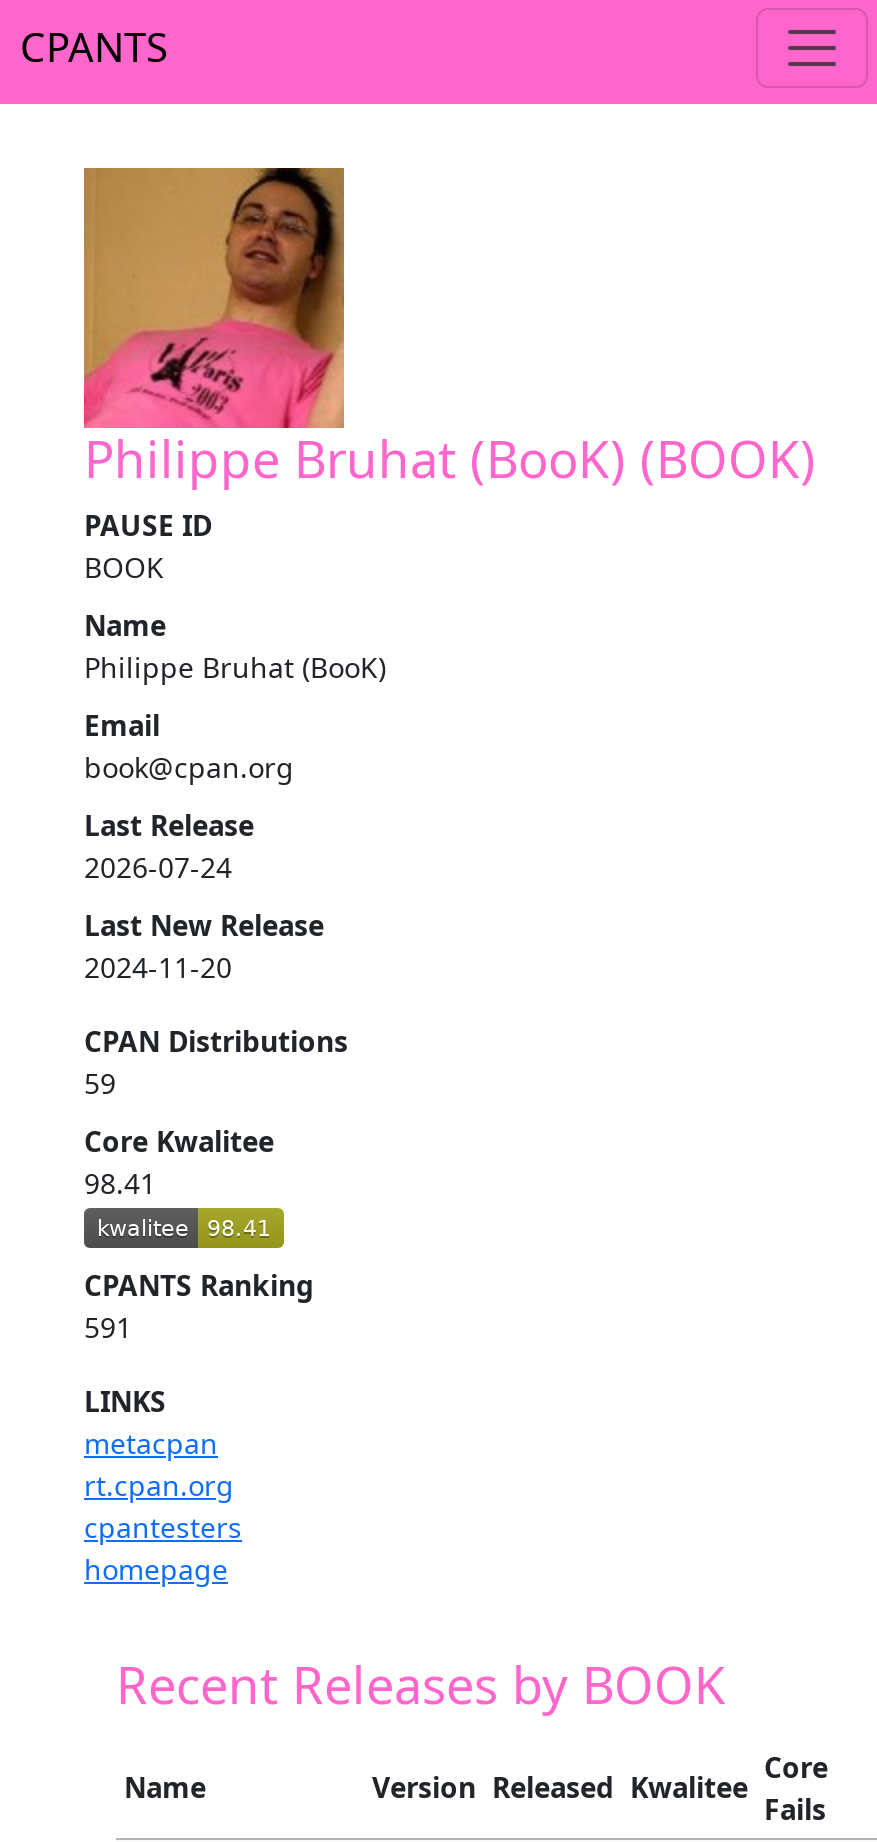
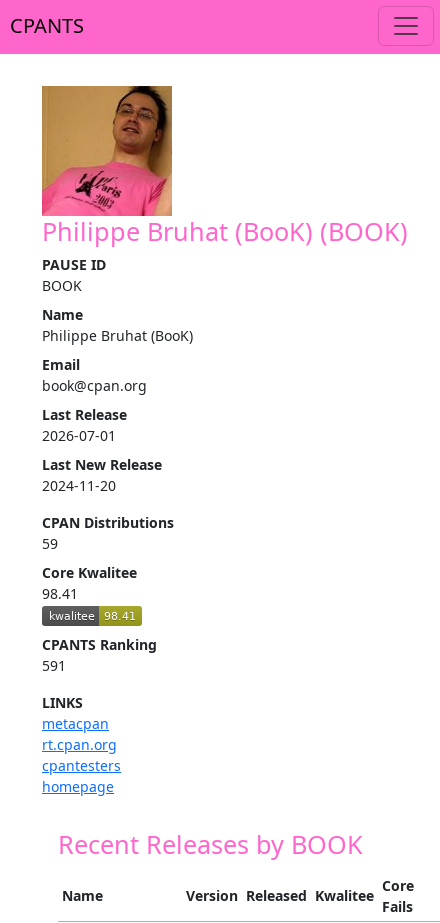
[84,848,232,886] 2026-07-24 -> [42,426,116,445] 2026-07-01

